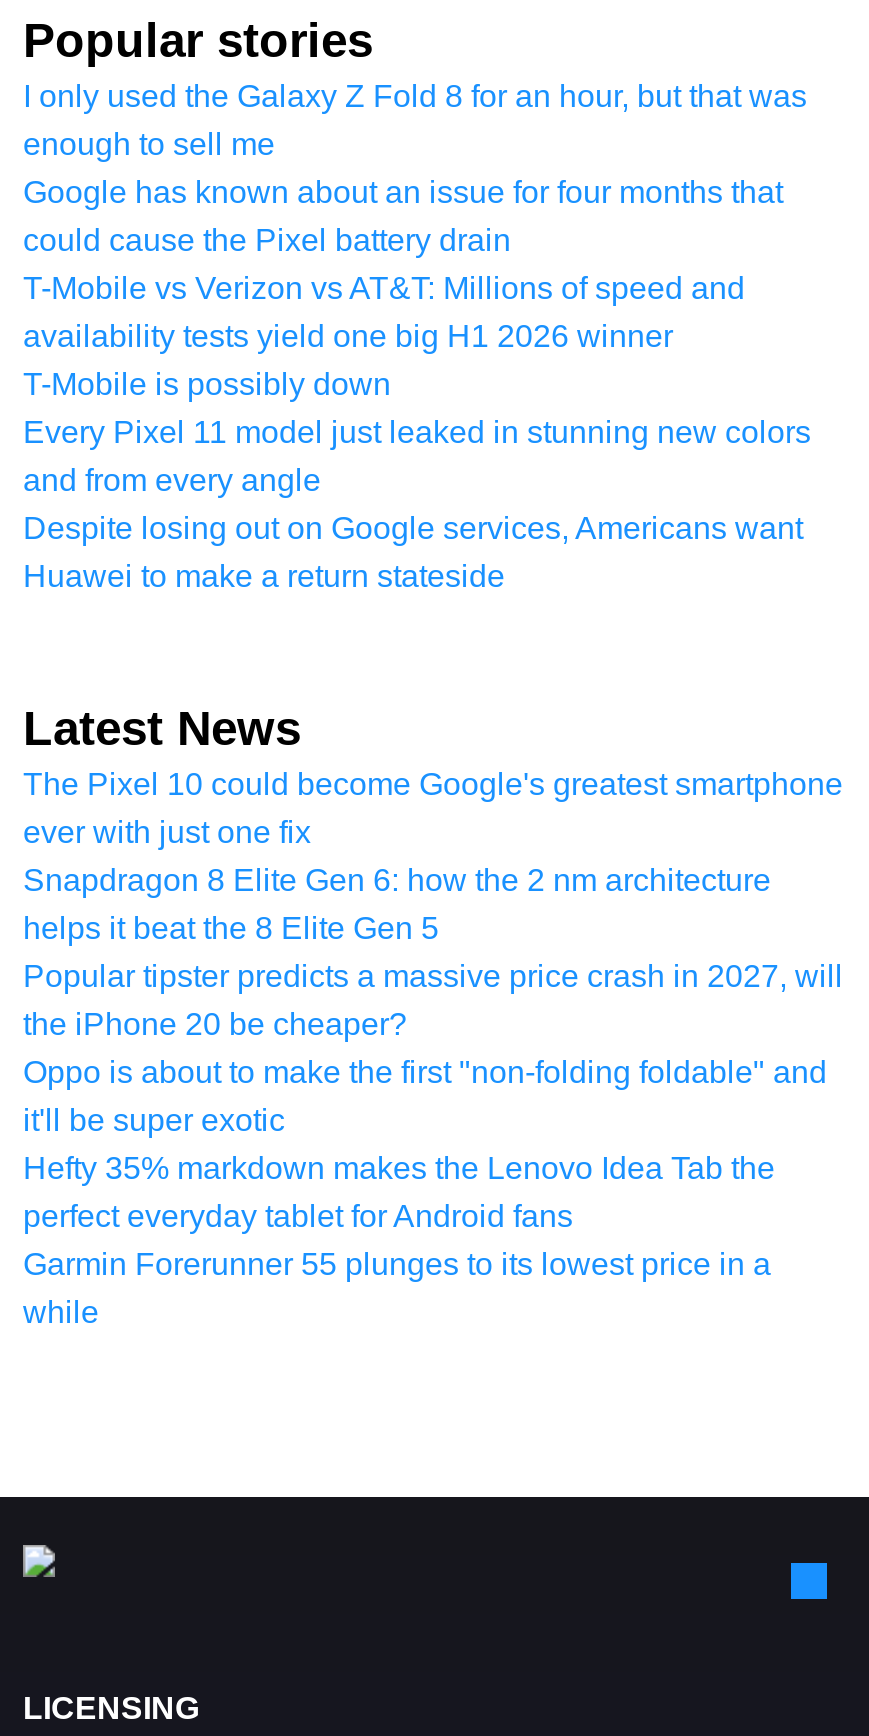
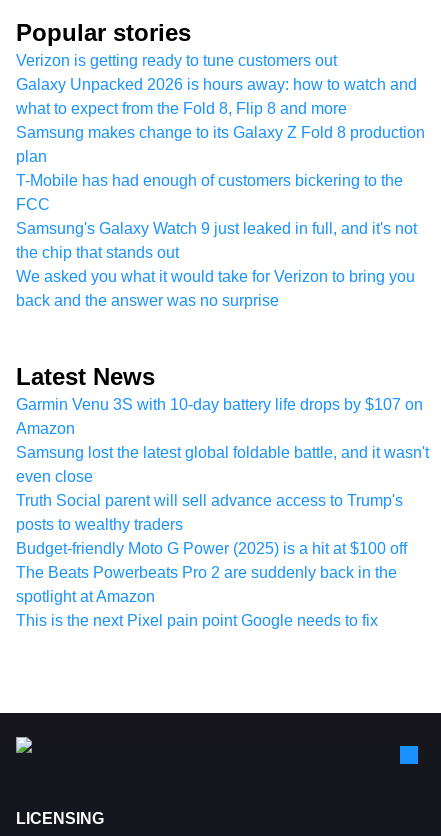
[23,79,811,593] I only used the Galaxy Z Fold 8 for an hour, but that was | enough to sell me | Google has known about an issue for four months that | could cause the Pixel battery drain | T-Mobile vs Verizon vs AT&T: Millions of speed and | availability tests yield one big H1 2026 winner | T-Mobile is possibly down | Every Pixel 11 model just leaked in stunning new colors | and from every angle | Despite losing out on Google services, Americans want | Huawei to make a return stateside -> [16,52,425,309] Verizon is getting ready to tune customers out | Galaxy Unpacked 2026 is hours away: how to watch and | what to expect from the Fold 8, Flip 8 and more | Samsung makes change to its Galaxy Z Fold 8 production | plan | T-Mobile has had enough of customers bickering to the | FCC | Samsung's Galaxy Watch 9 just leaked in full, and it's not | the chip that stands out | We asked you what it would take for Verizon to bring you | back and the answer was no surprise
[23,767,843,1329] The Pixel 10 could become Google's greatest smartphone | ever with just one fix | Snapdragon 8 Elite Gen 6: how the 2 nm architecture | helps it beat the 8 Elite Gen 5 | Popular tipster predicts a massive price crash in 2027, will | the iPhone 20 be cheaper? | Oppo is about to make the first "non-folding foldable" and | it'll be super exotic | Hefty 35% markdown makes the Lenovo Idea Tab the | perfect everyday tablet for Android fans | Garmin Forerunner 55 plunges to its lowest price in a | while -> [16,396,429,629] Garmin Venu 3S with 10-day battery life drops by $107 on | Amazon | Samsung lost the latest global foldable battle, and it wasn't | even close | Truth Social parent will sell advance access to Trump's | posts to wealthy traders | Budget-friendly Moto G Power (2025) is a hit at $100 off | The Beats Powerbeats Pro 2 are suddenly back in the | spotlight at Amazon | This is the next Pixel pain point Google needs to fix

